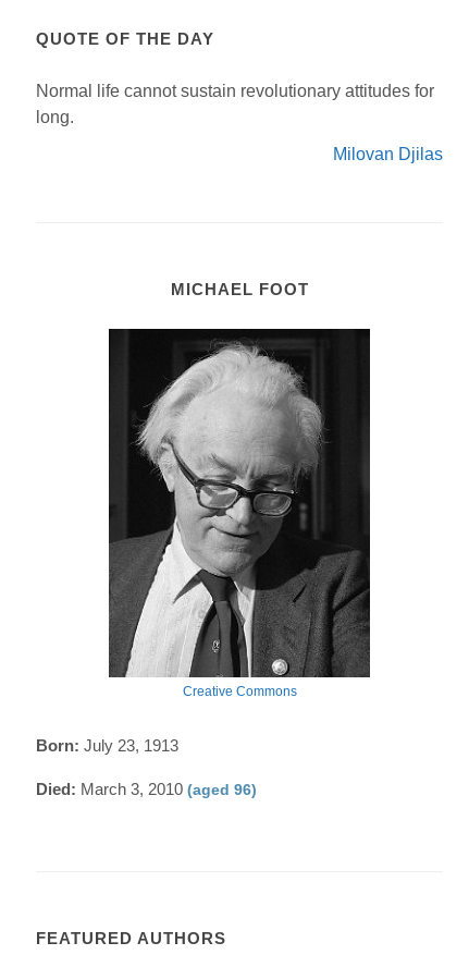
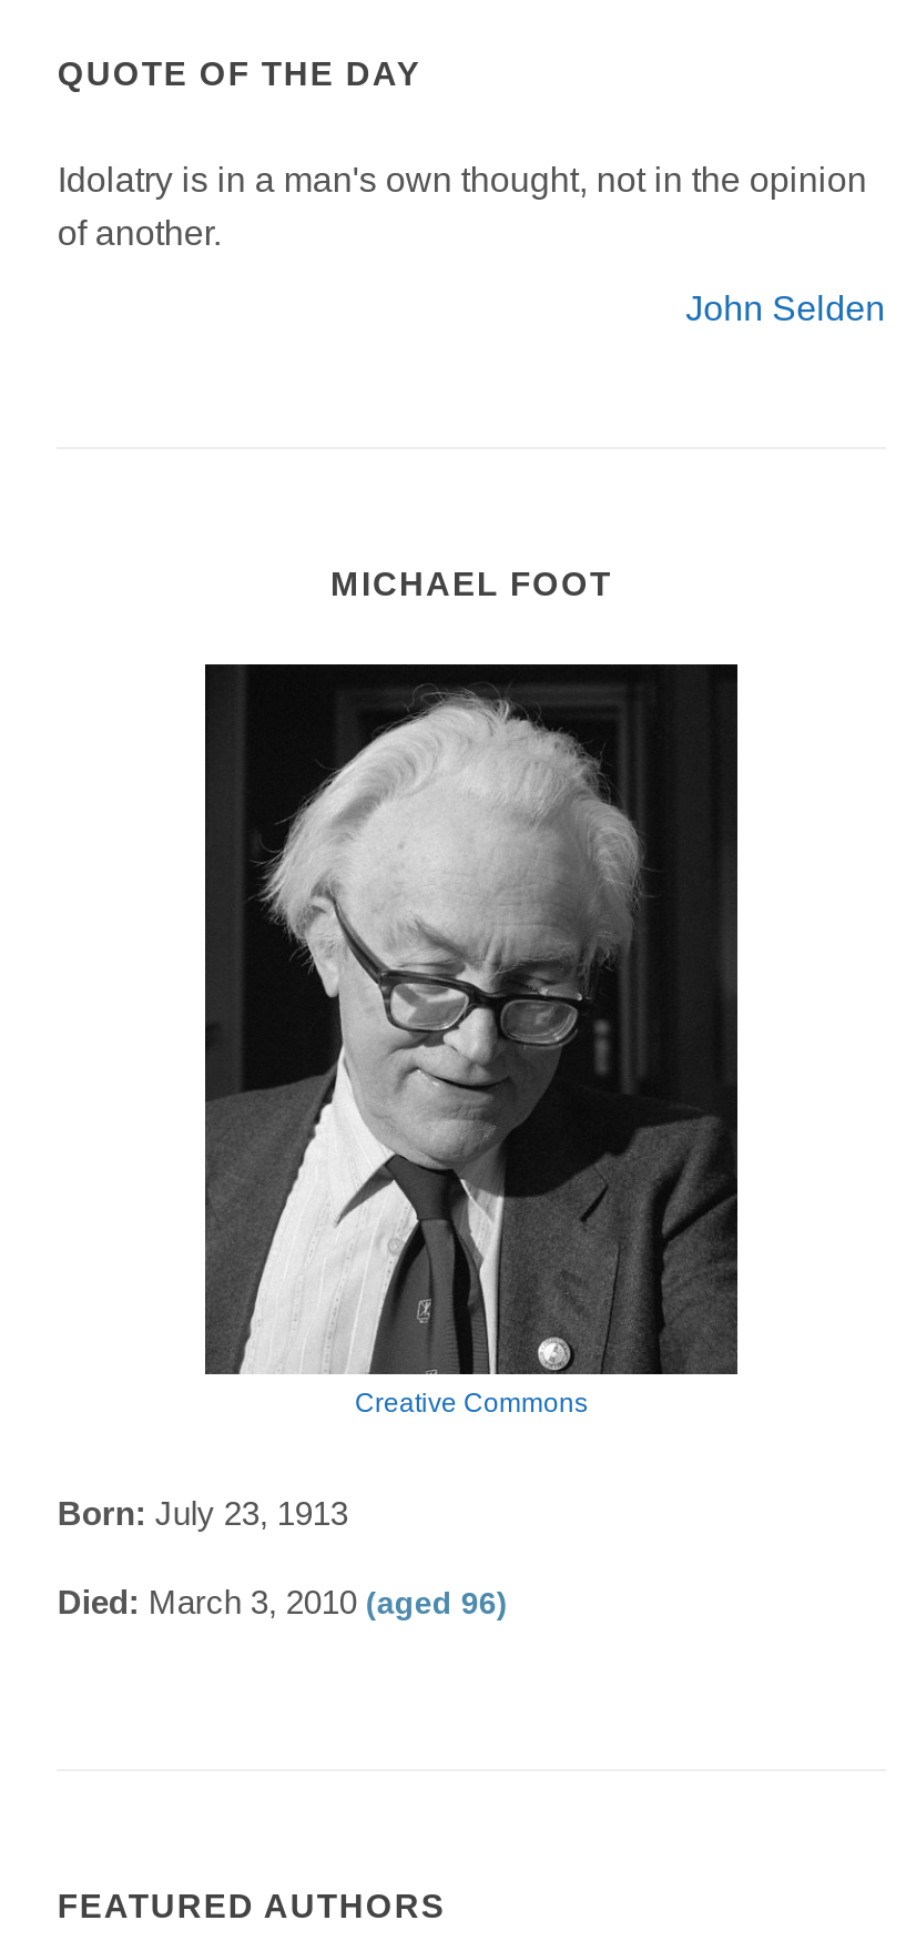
[36,81,435,126] Normal life cannot sustain revolutionary attitudes for | long. -> [57,160,867,251] Idolatry is in a man's own thought, not in the opinion | of another.
[333,144,442,163] Milovan Djilas -> [686,289,885,326] John Selden

